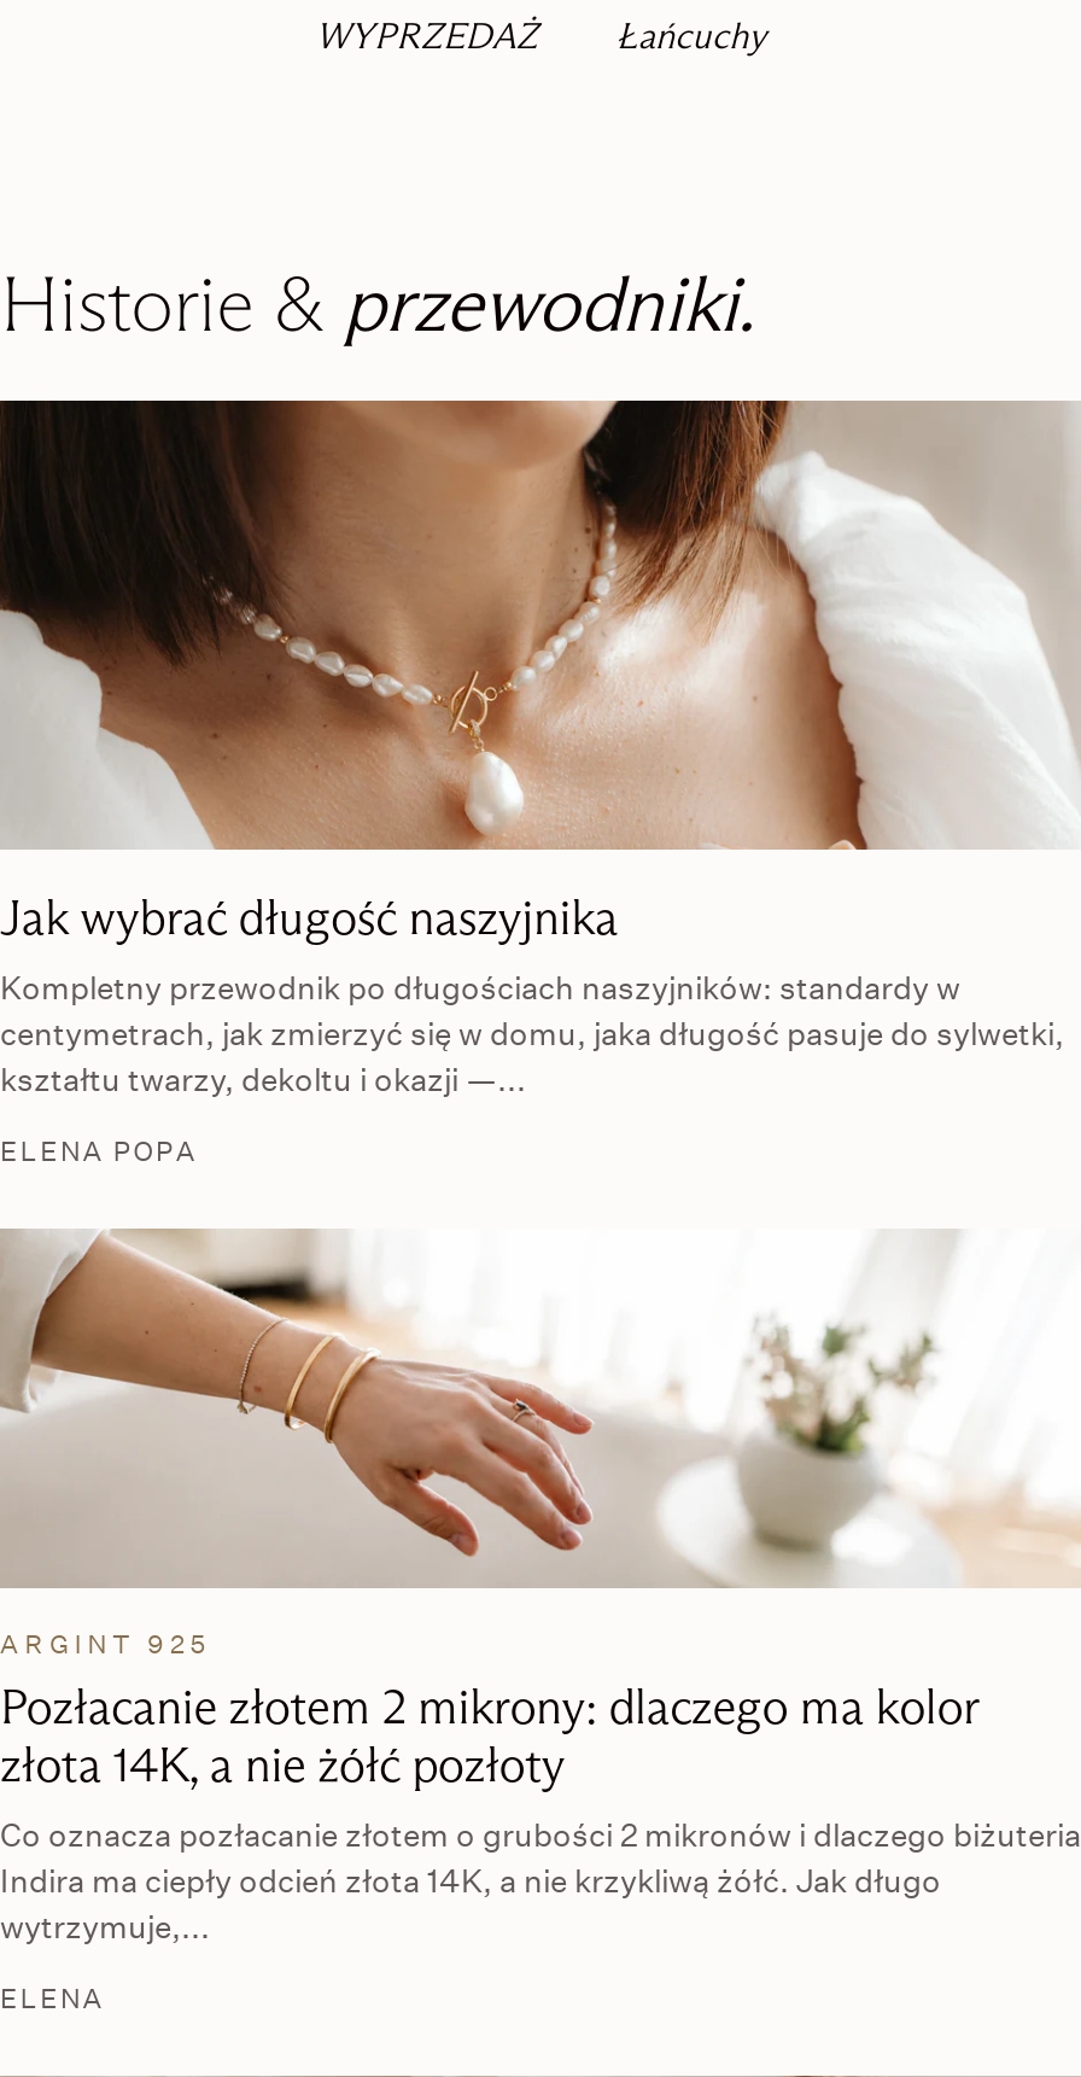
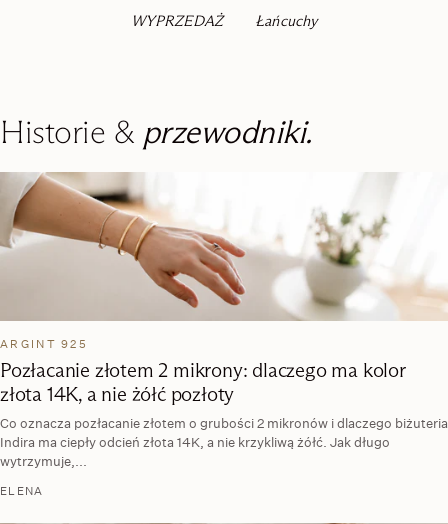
[0,398,1074,1167] [image] | Jak wybrać długość naszyjnika | Kompletny przewodnik po długościach naszyjników: standardy w | centymetrach, jak zmierzyć się w domu, jaka długość pasuje do sylwetki, | kształtu twarzy, dekoltu i okazji —... | ELENA POPA -> none

